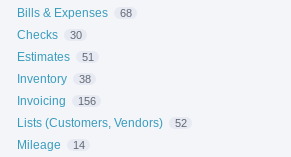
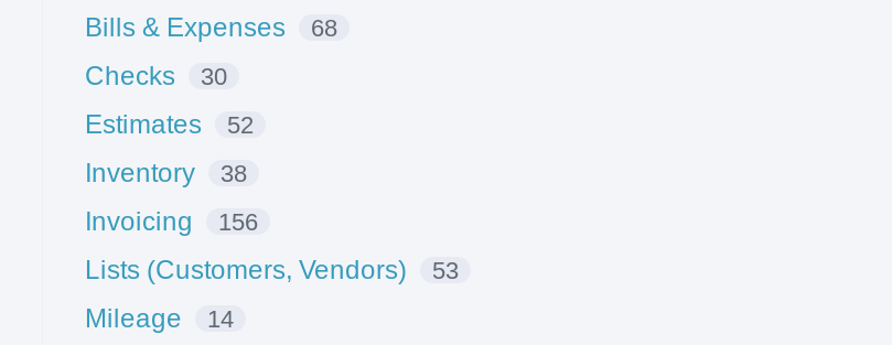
[17,50,93,64] Estimates 51 -> [85,109,254,140] Estimates 52
[17,116,186,130] Lists (Customers, Vendors) 52 -> [85,255,459,285] Lists (Customers, Vendors) 53

